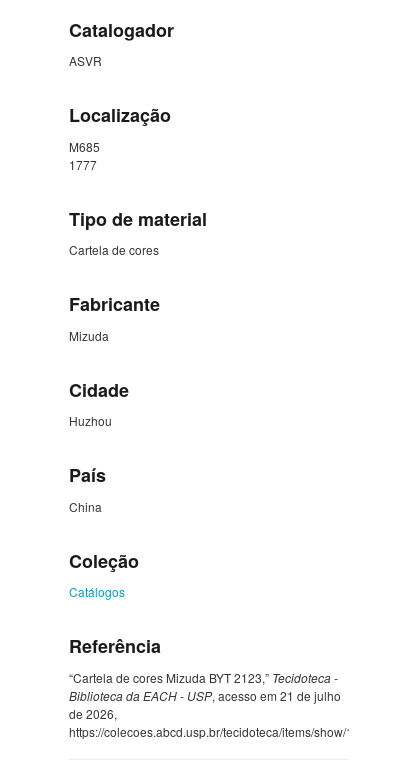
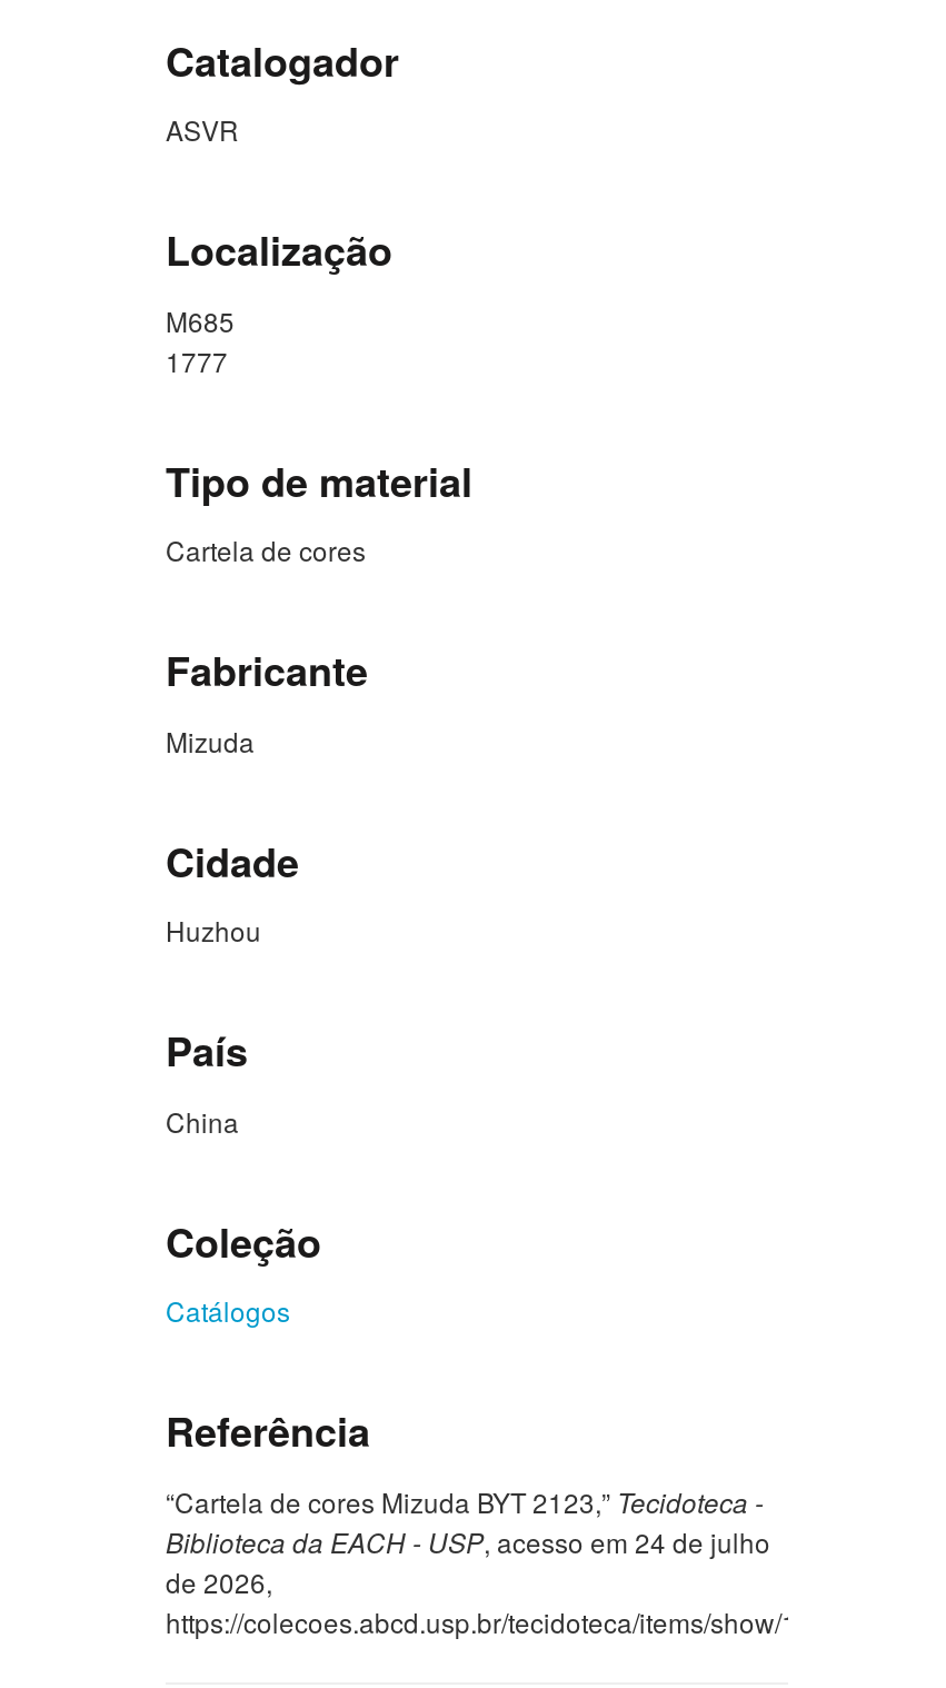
[69,686,341,703] Biblioteca da EACH - USP, acesso em 21 de julho -> [166,1521,770,1559] Biblioteca da EACH - USP, acesso em 24 de julho

